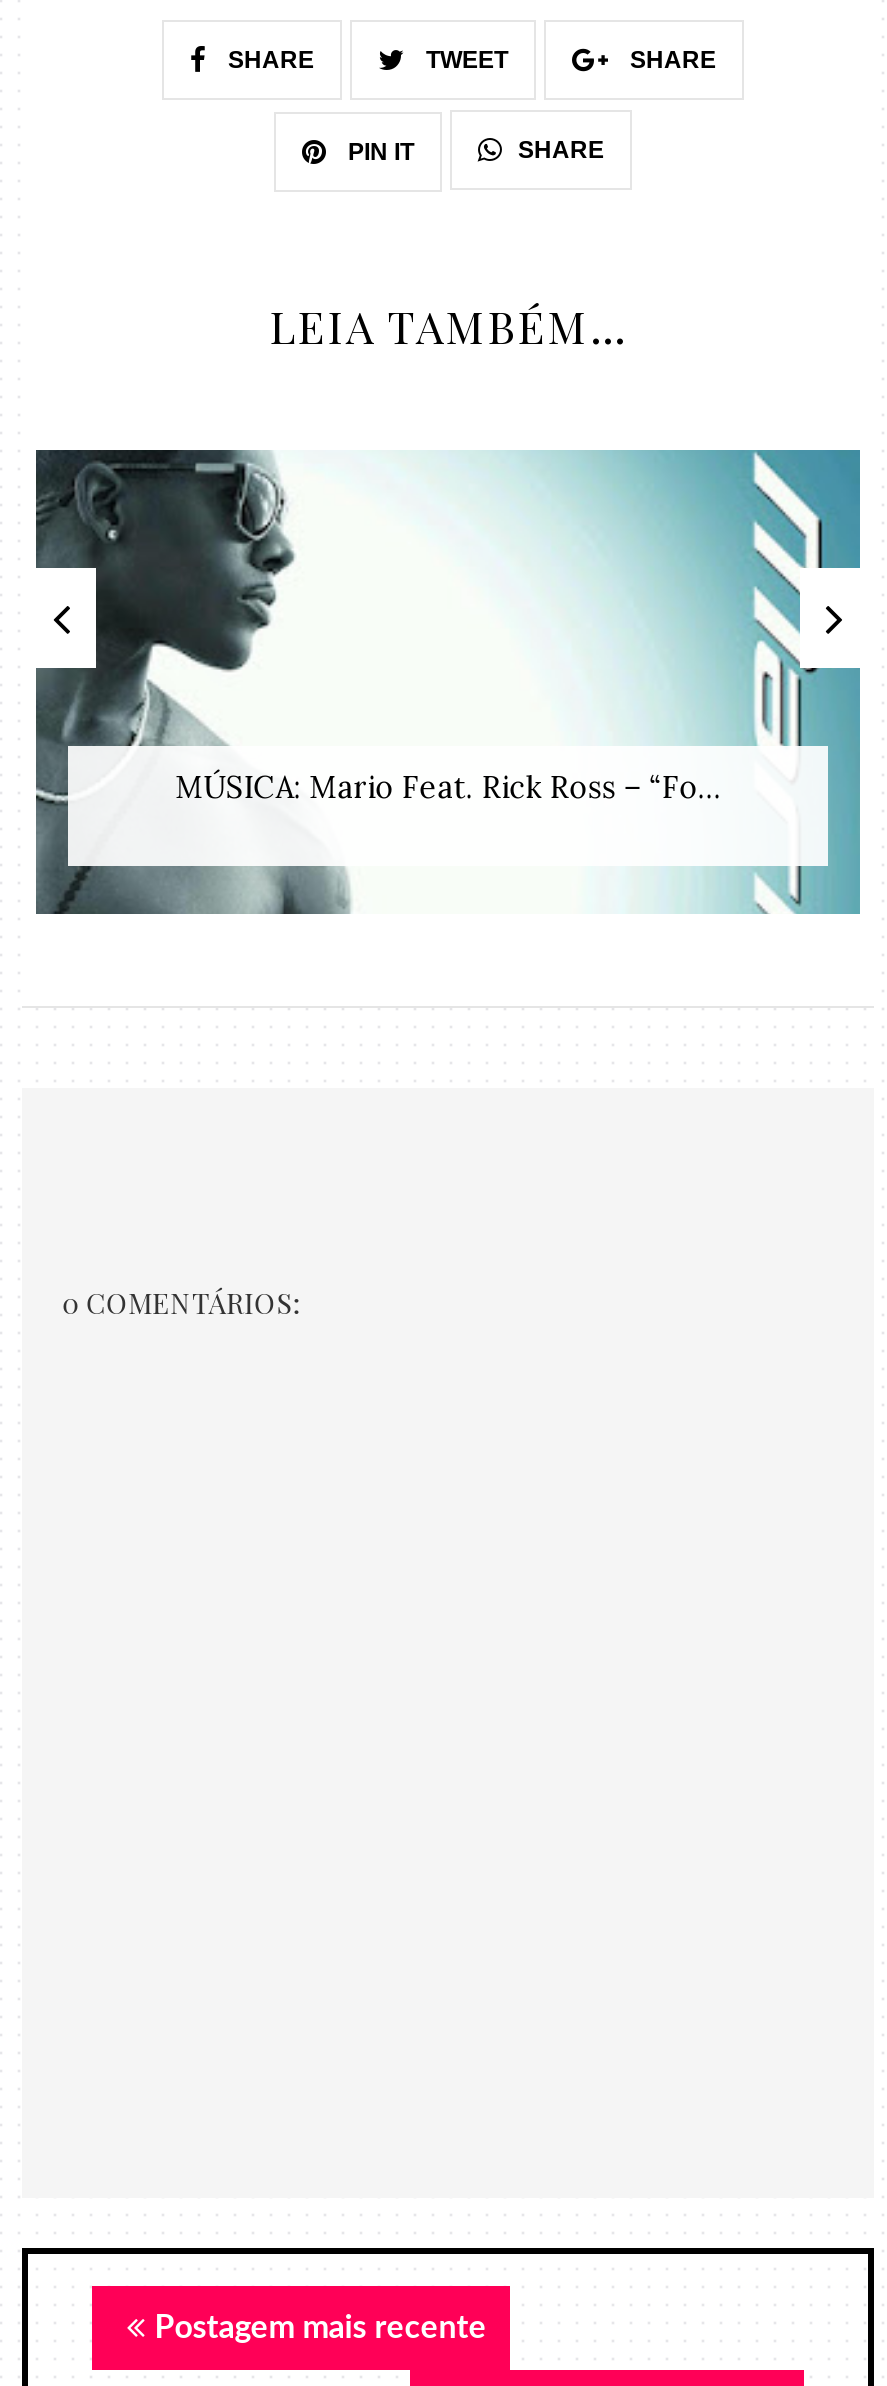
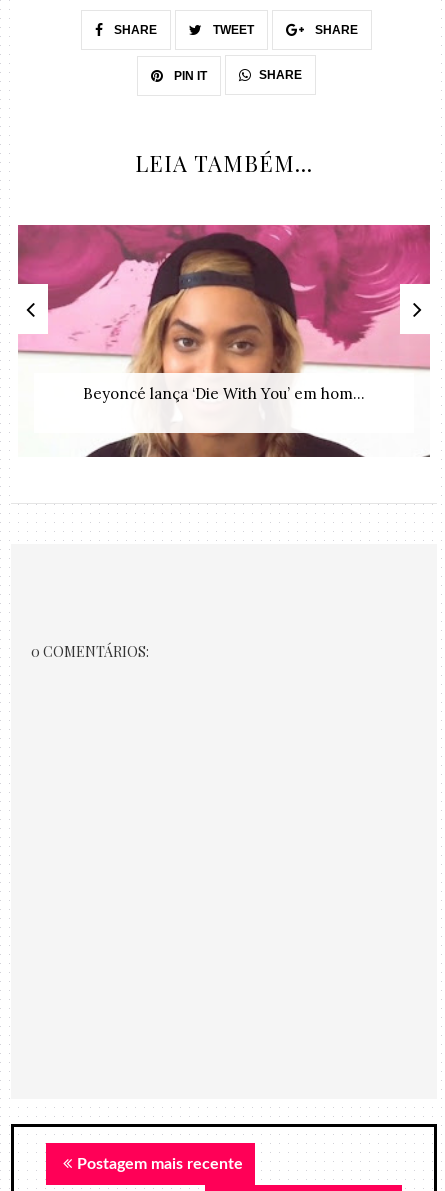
[34,448,862,916] [image] | MÚSICA: Mario Feat. Rick Ross – “Fo... -> [17,224,431,458] [image] | Beyoncé lança ‘Die With You’ em hom...

